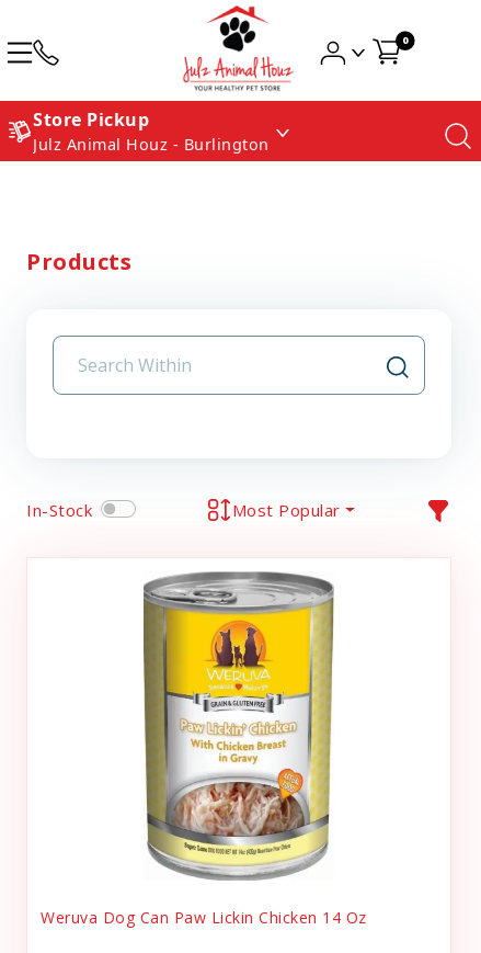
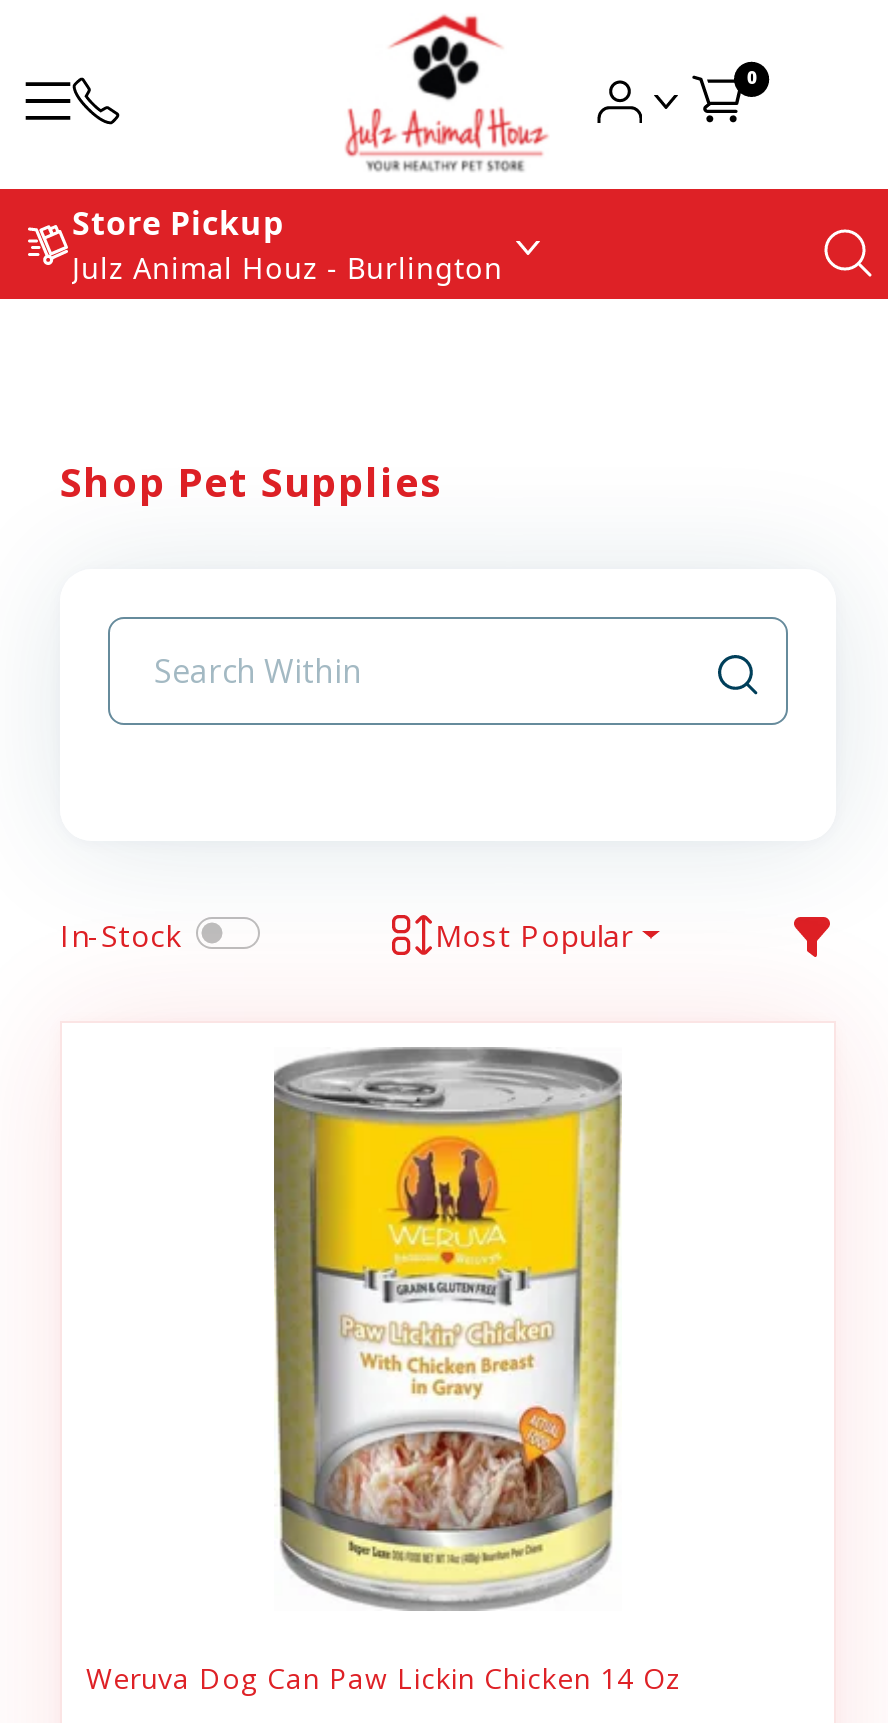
[26,247,131,276] Products -> [60,455,441,509] Shop Pet Supplies

